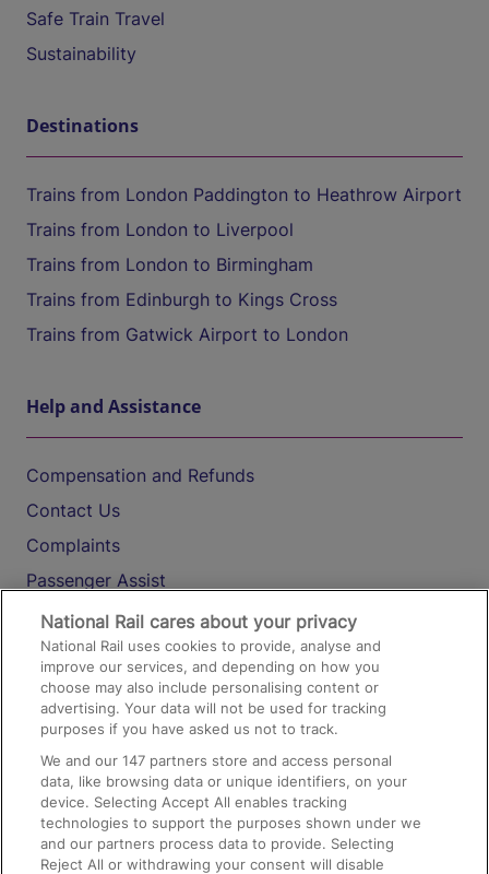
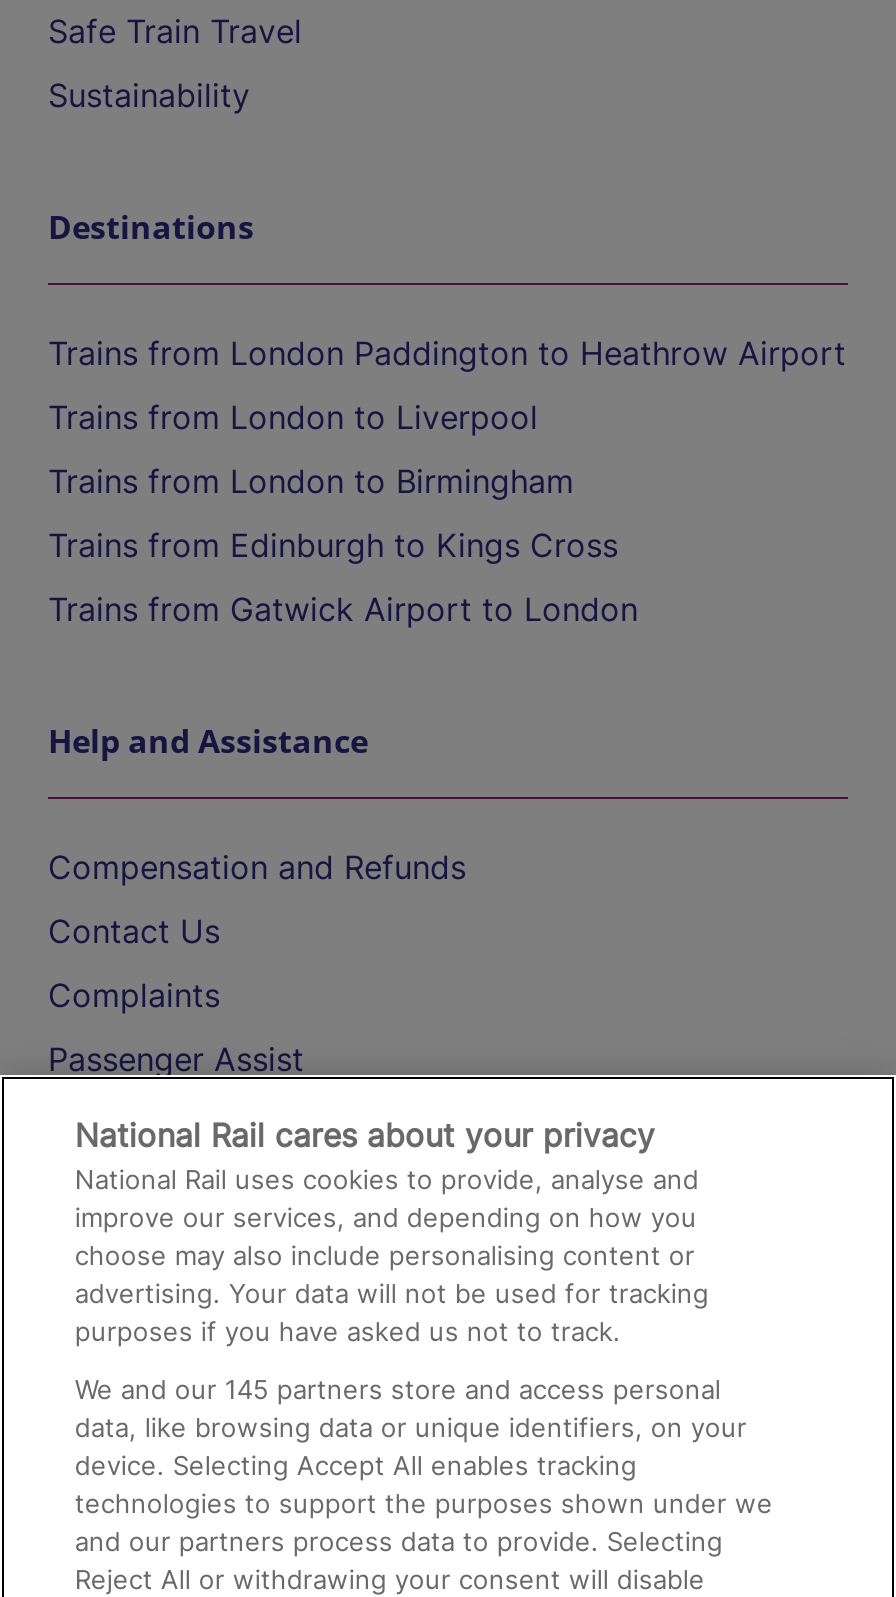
[41,752,392,769] We and our 147 partners store and access personal -> [75,1373,721,1405] We and our 145 partners store and access personal

